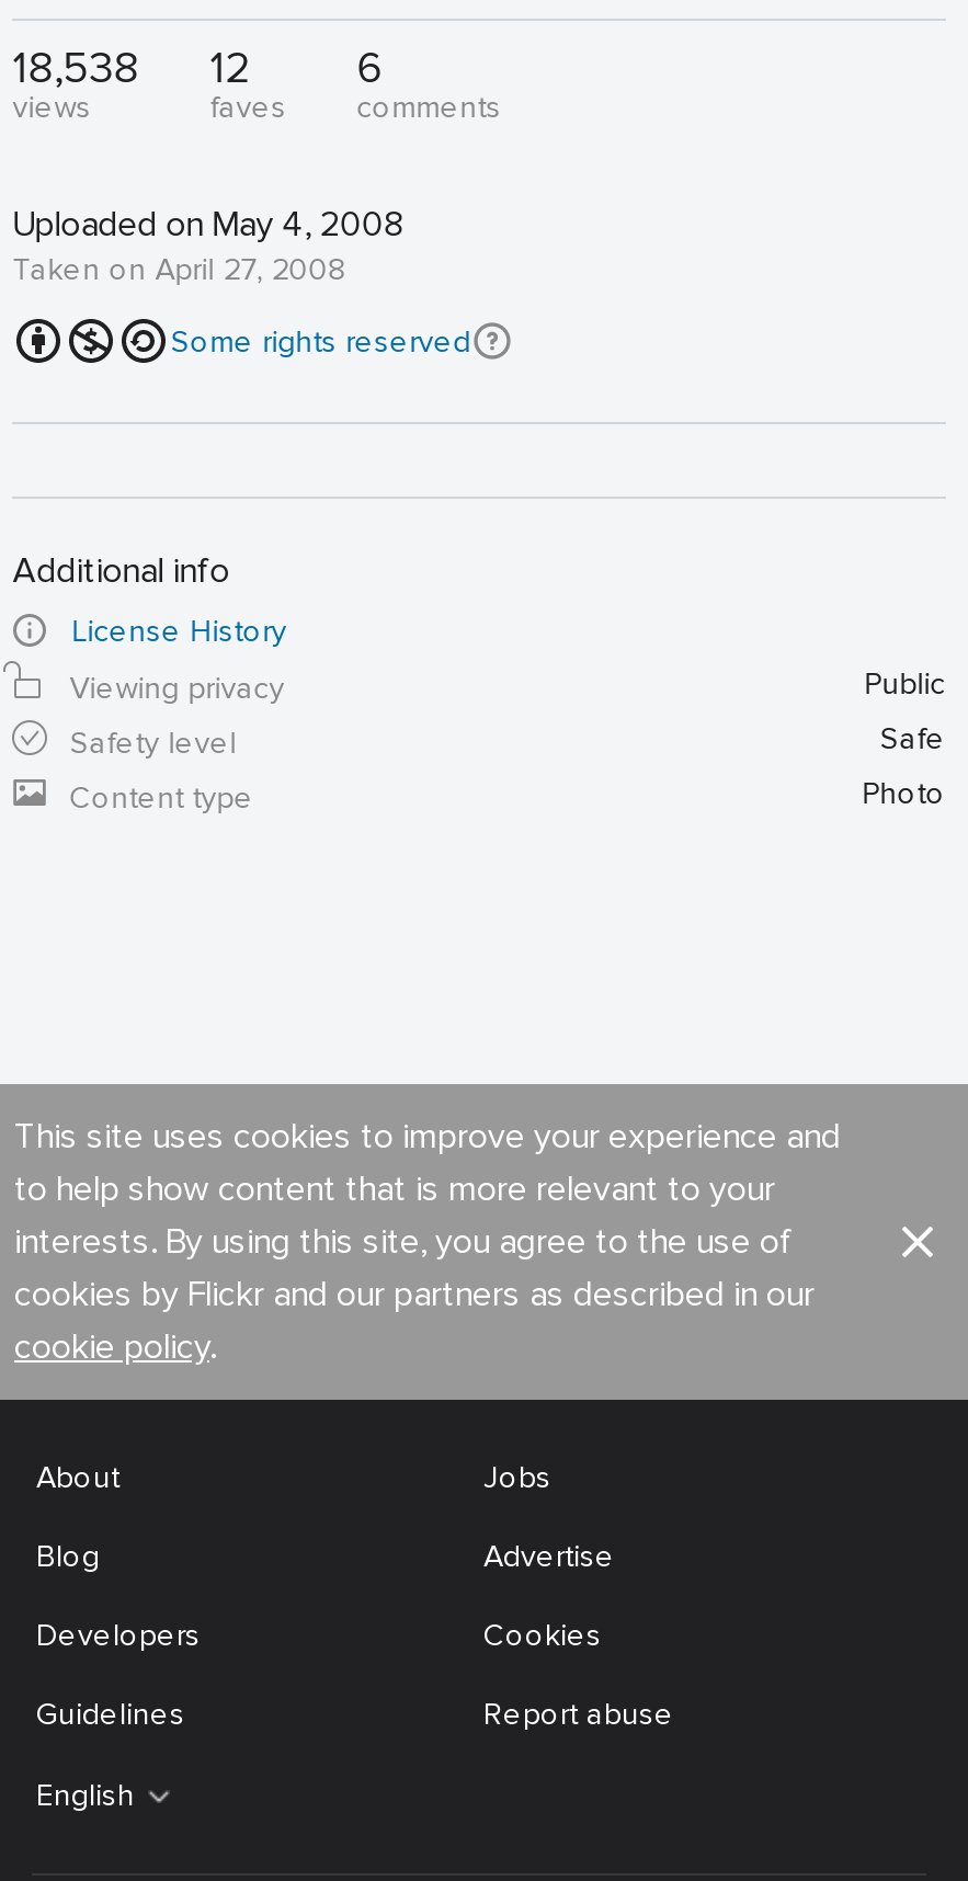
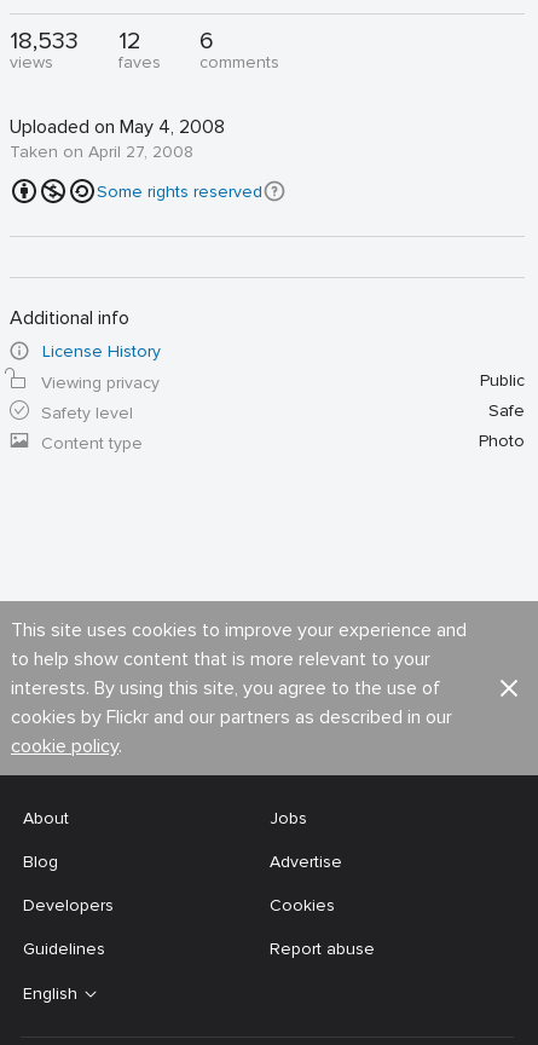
[12,43,140,95] 18,538 -> [10,27,79,56] 18,533

